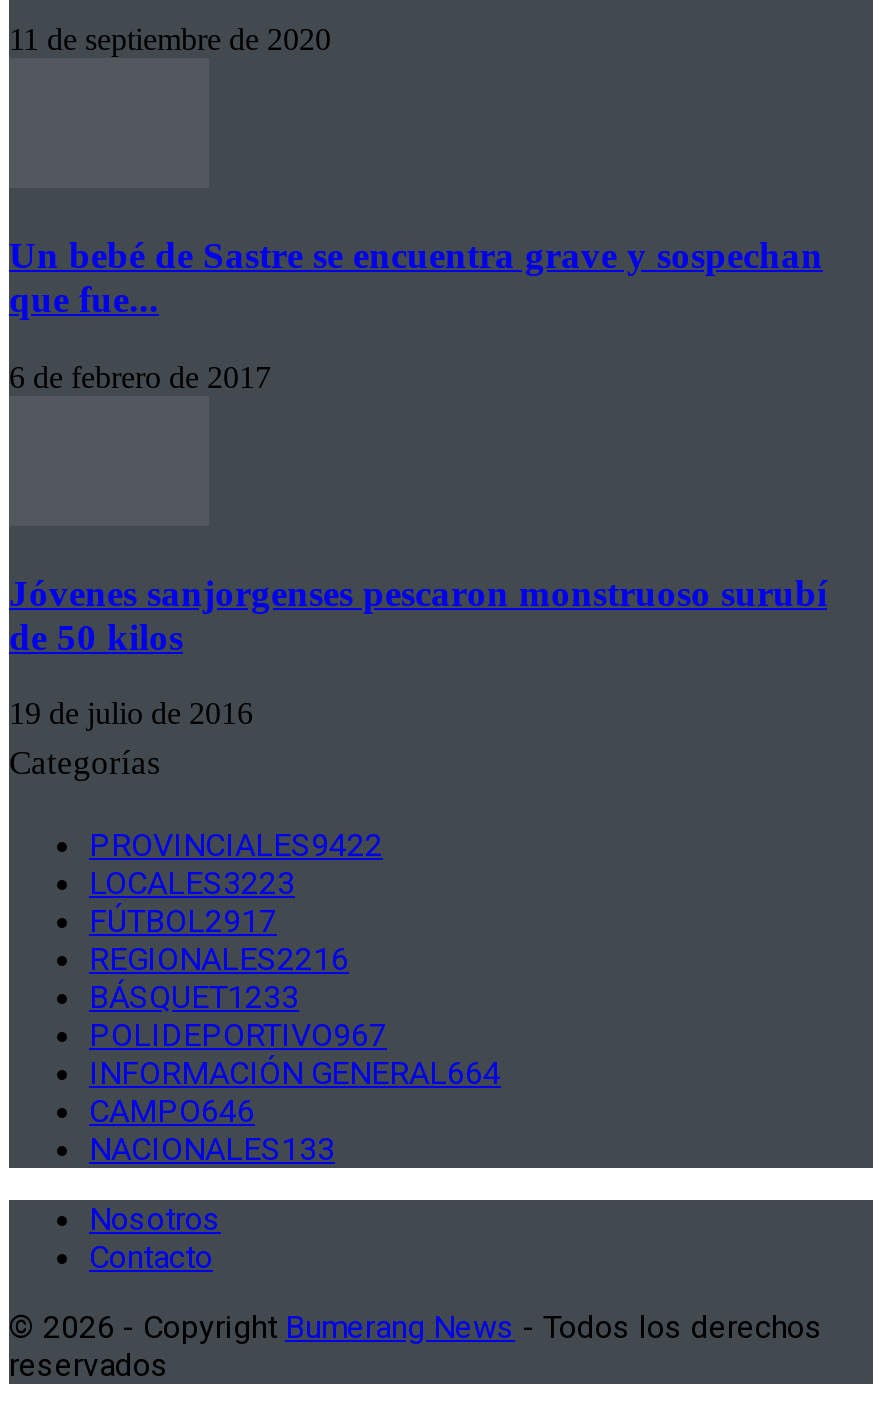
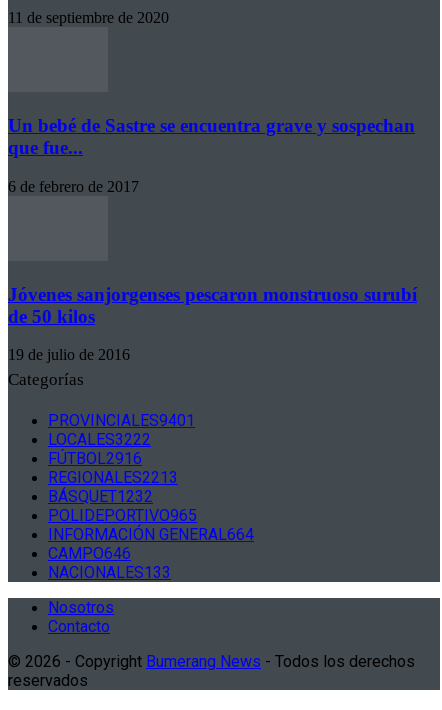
[89,827,383,865] PROVINCIALES9422 -> [48,411,195,430] PROVINCIALES9401
[89,865,295,903] LOCALES3223 -> [48,430,151,449] LOCALES3222
[89,903,277,941] FÚTBOL2917 -> [48,449,142,468] FÚTBOL2916
[89,941,349,979] REGIONALES2216 -> [48,468,178,487] REGIONALES2213
[89,979,299,1017] BÁSQUET1233 -> [48,487,153,506] BÁSQUET1232
[89,1017,387,1055] POLIDEPORTIVO967 -> [48,506,197,525] POLIDEPORTIVO965

